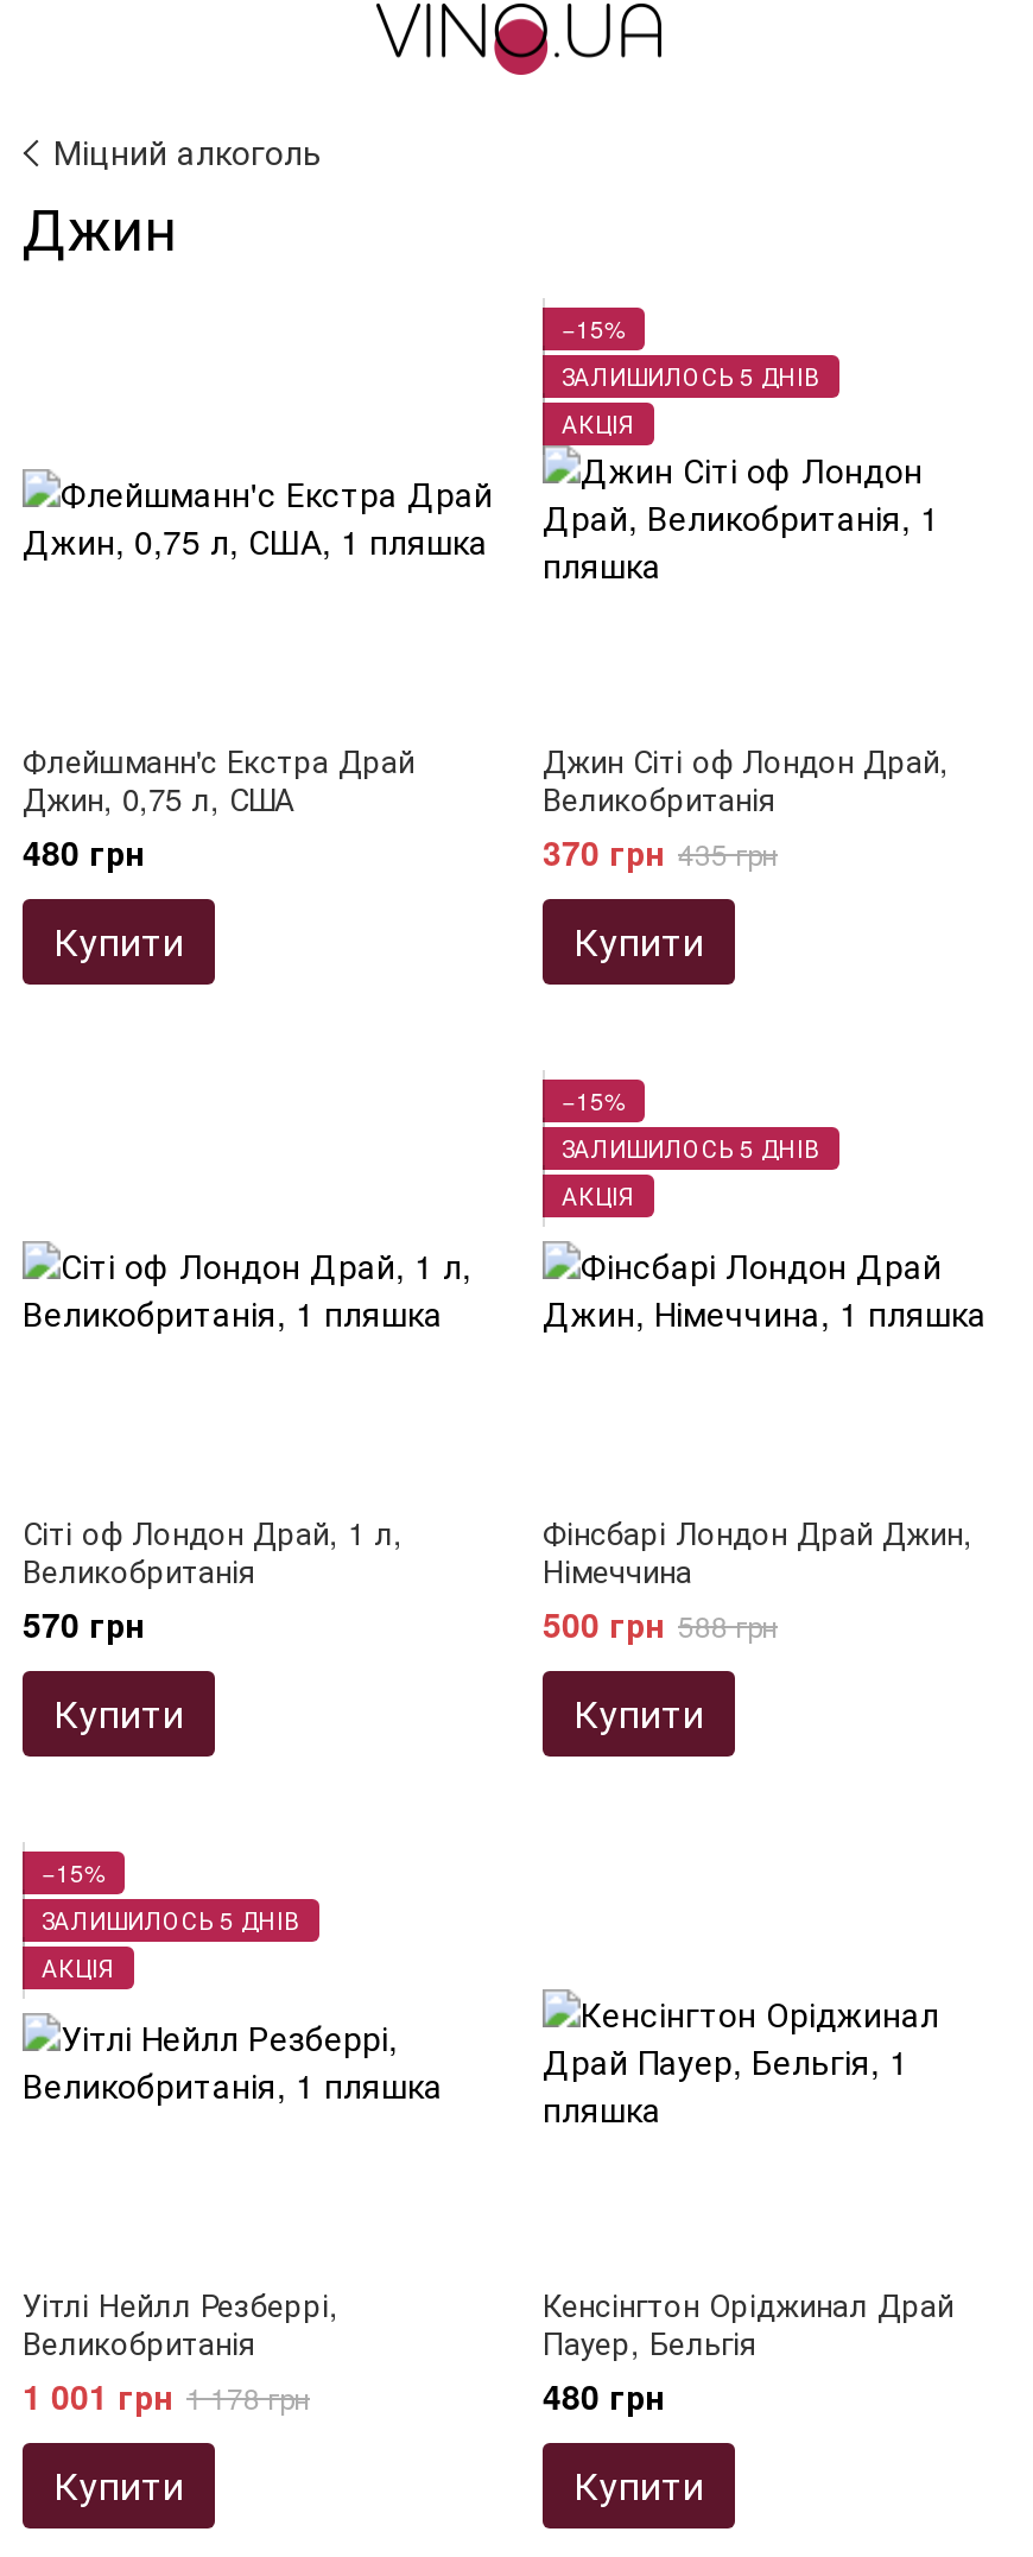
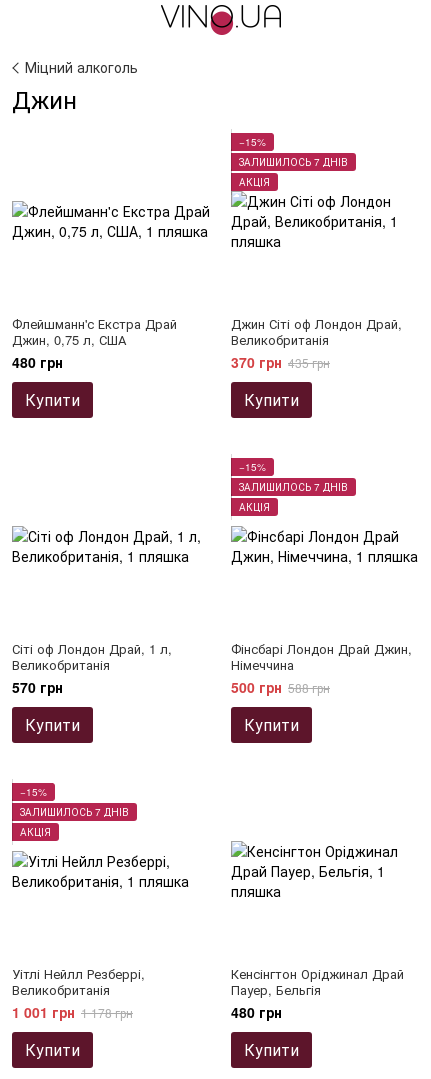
[562,360,820,393] ЗАЛИШИЛОСЬ 5 ДНІВ -> [239,155,348,169] ЗАЛИШИЛОСЬ 7 ДНІВ
[562,1132,820,1165] ЗАЛИШИЛОСЬ 5 ДНІВ -> [239,480,348,494] ЗАЛИШИЛОСЬ 7 ДНІВ
[42,1904,300,1938] ЗАЛИШИЛОСЬ 5 ДНІВ -> [20,805,129,819] ЗАЛИШИЛОСЬ 7 ДНІВ

